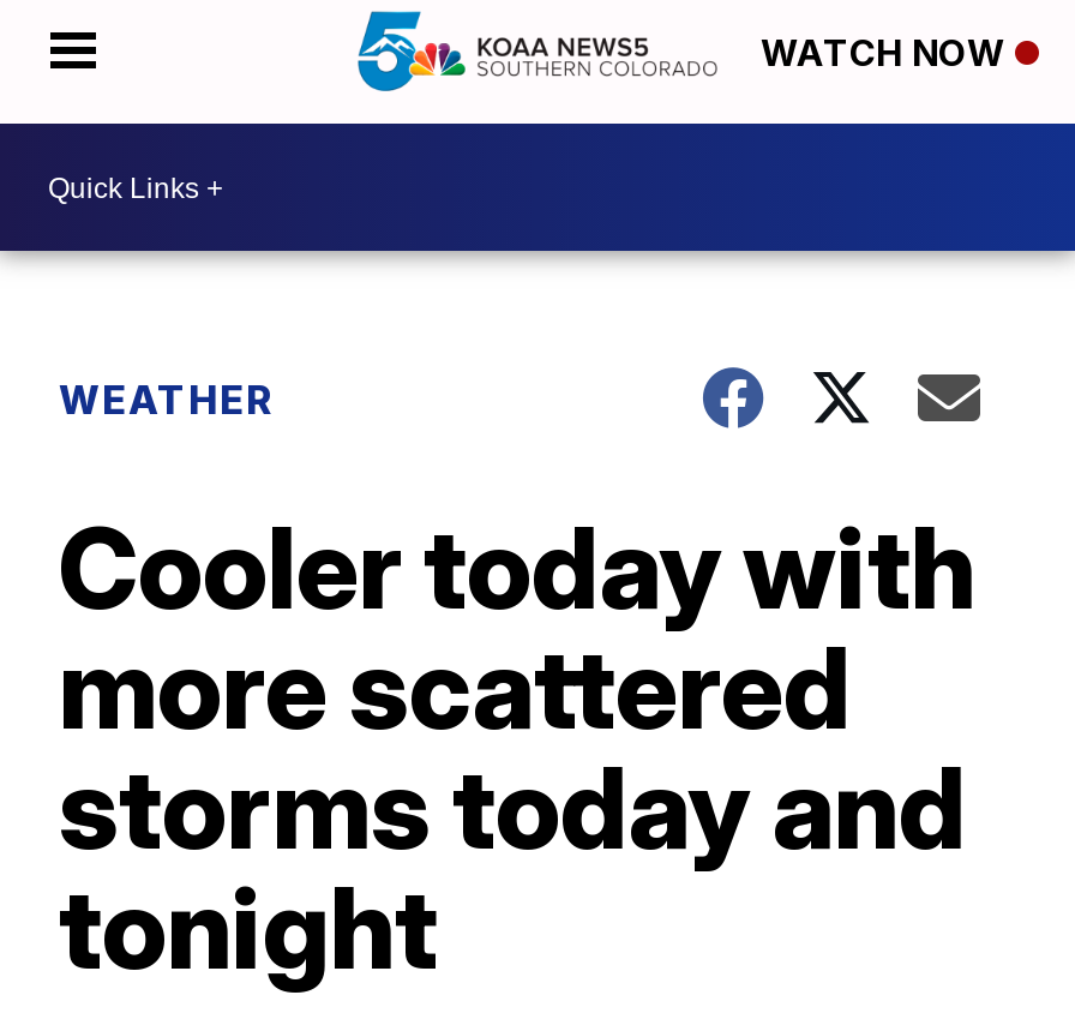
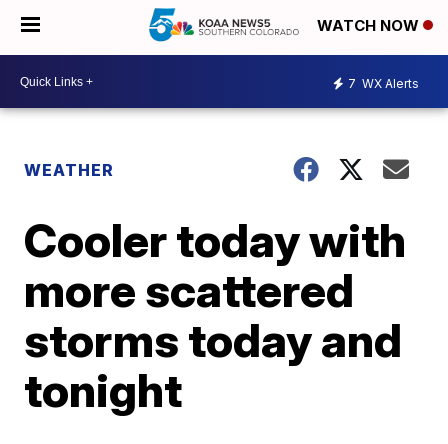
none -> [348,75,419,90] 7 WX Alerts

